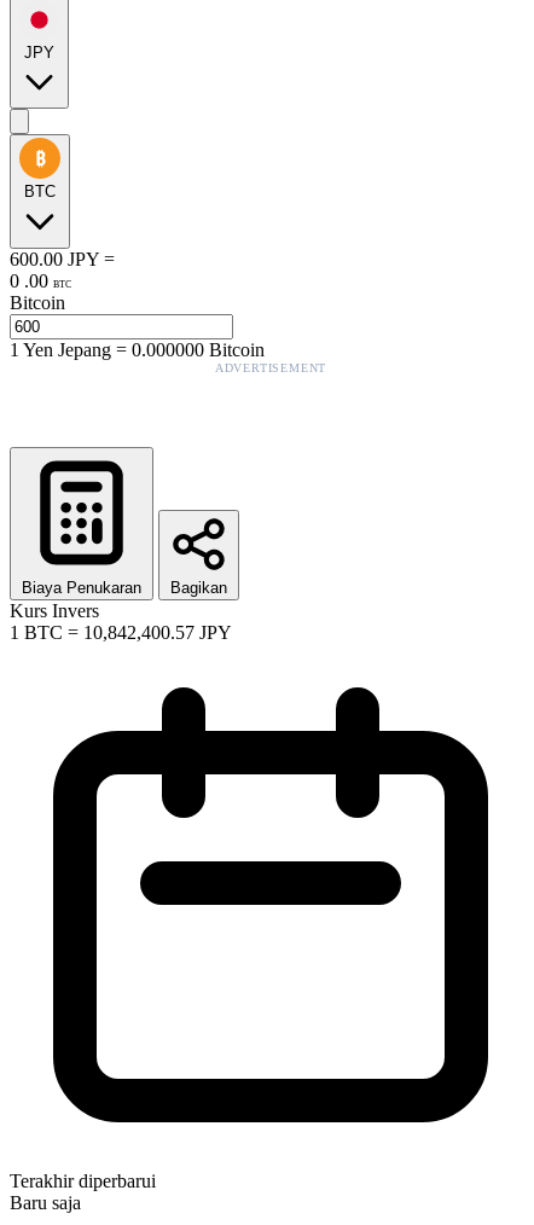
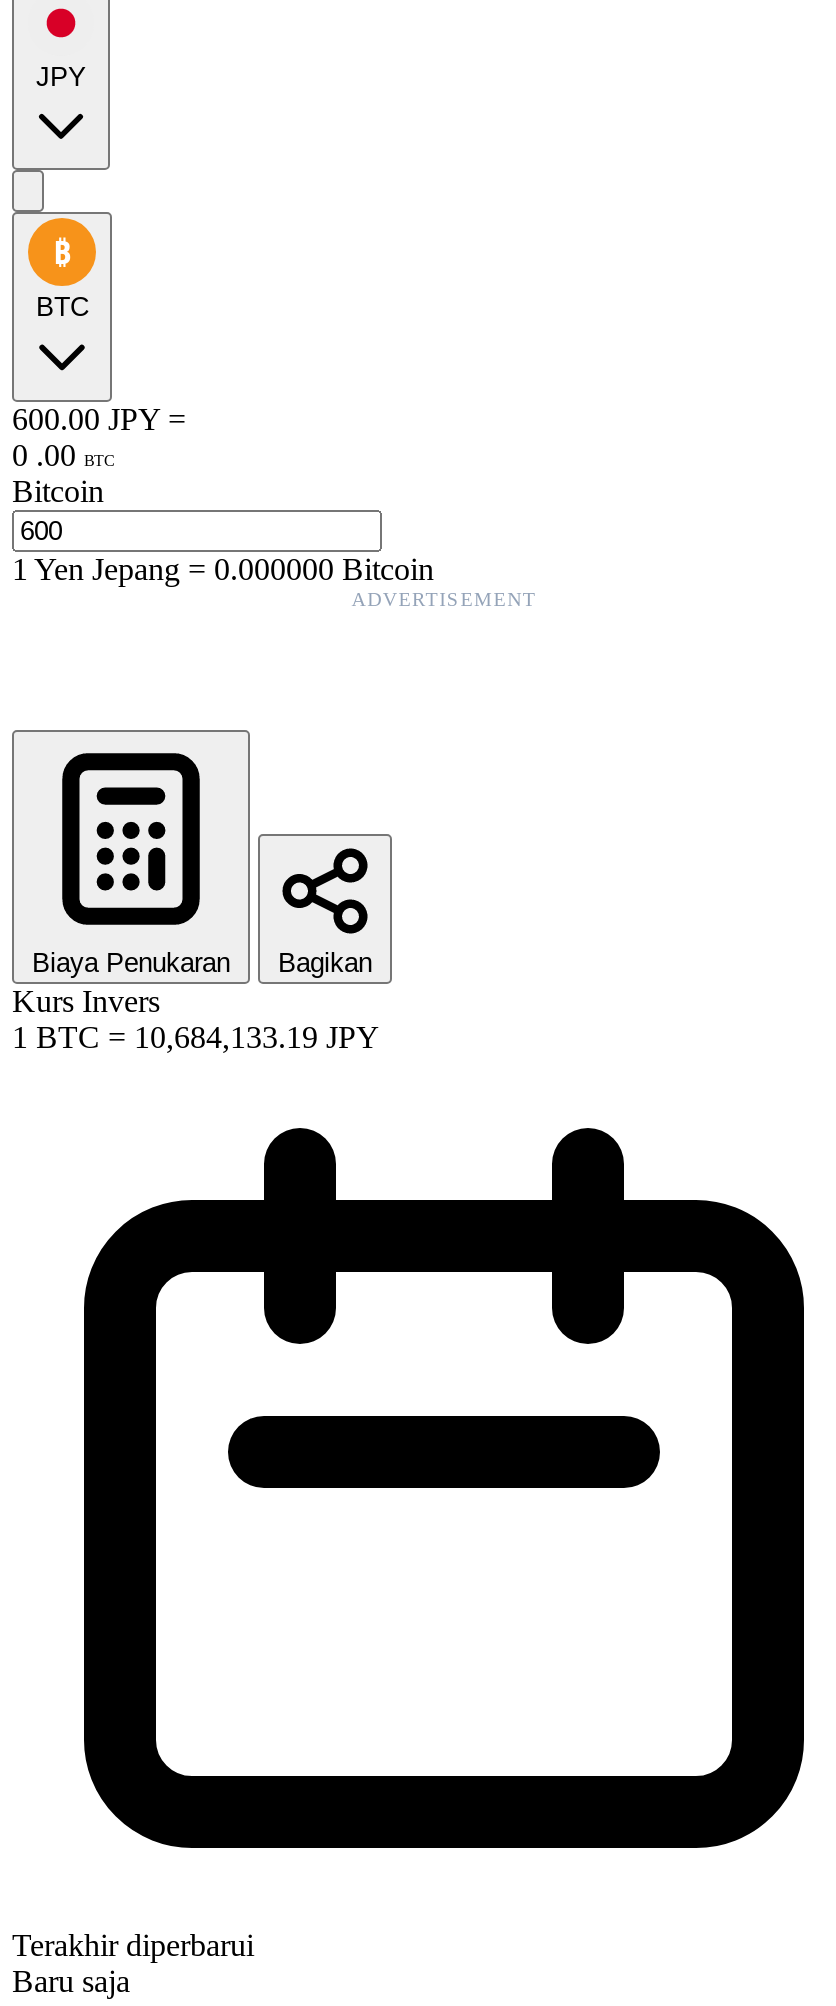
[10,622,232,642] 1 BTC = 10,842,400.57 JPY -> [12,1020,380,1054] 1 BTC = 10,684,133.19 JPY

